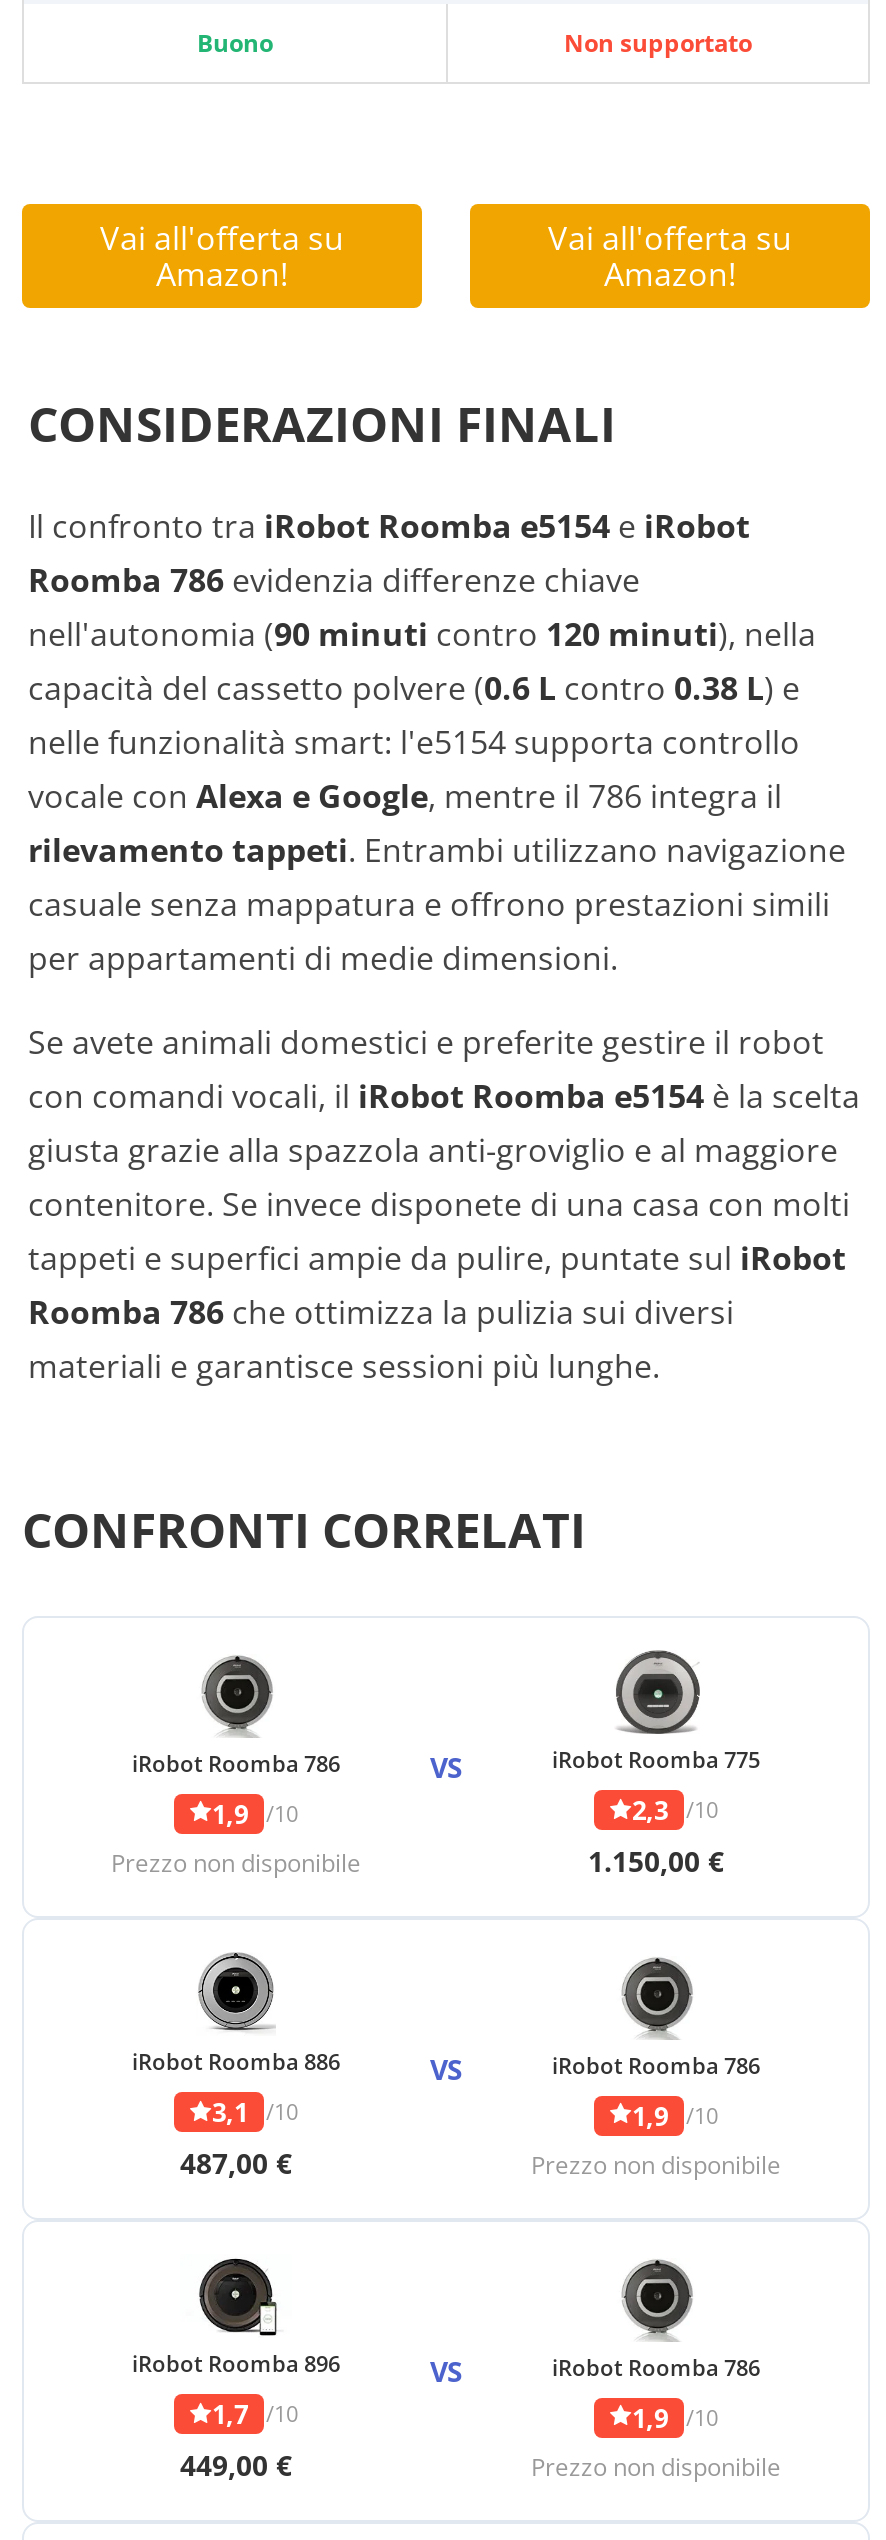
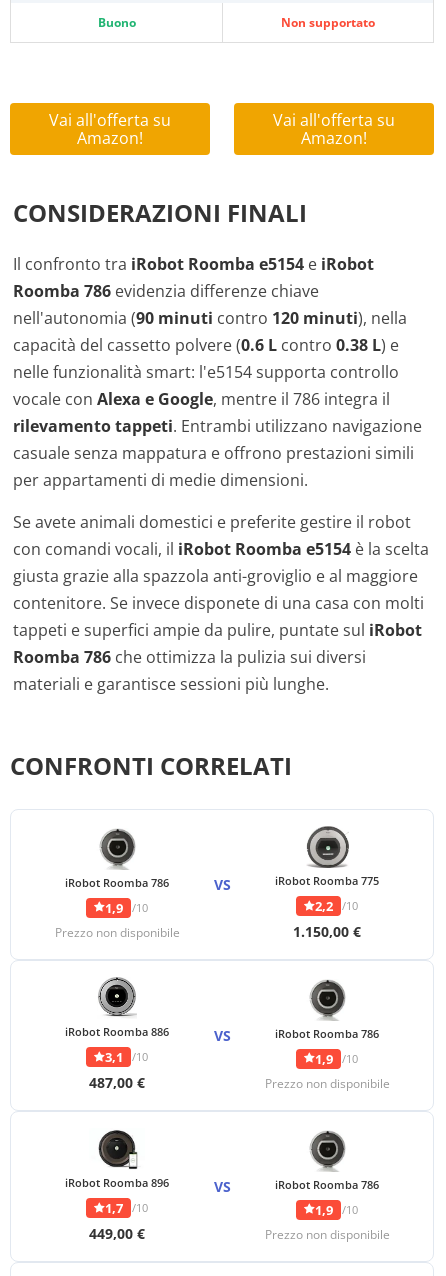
[632,1792,718,1828] 2,3 /10 -> [315,897,358,915] 2,2 /10

